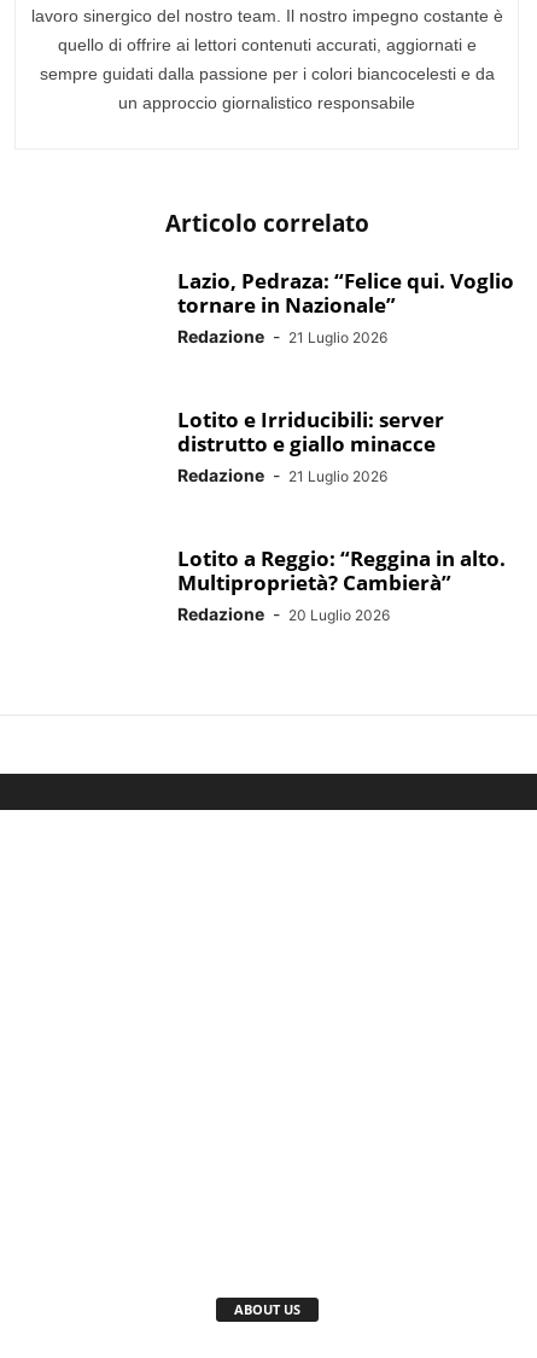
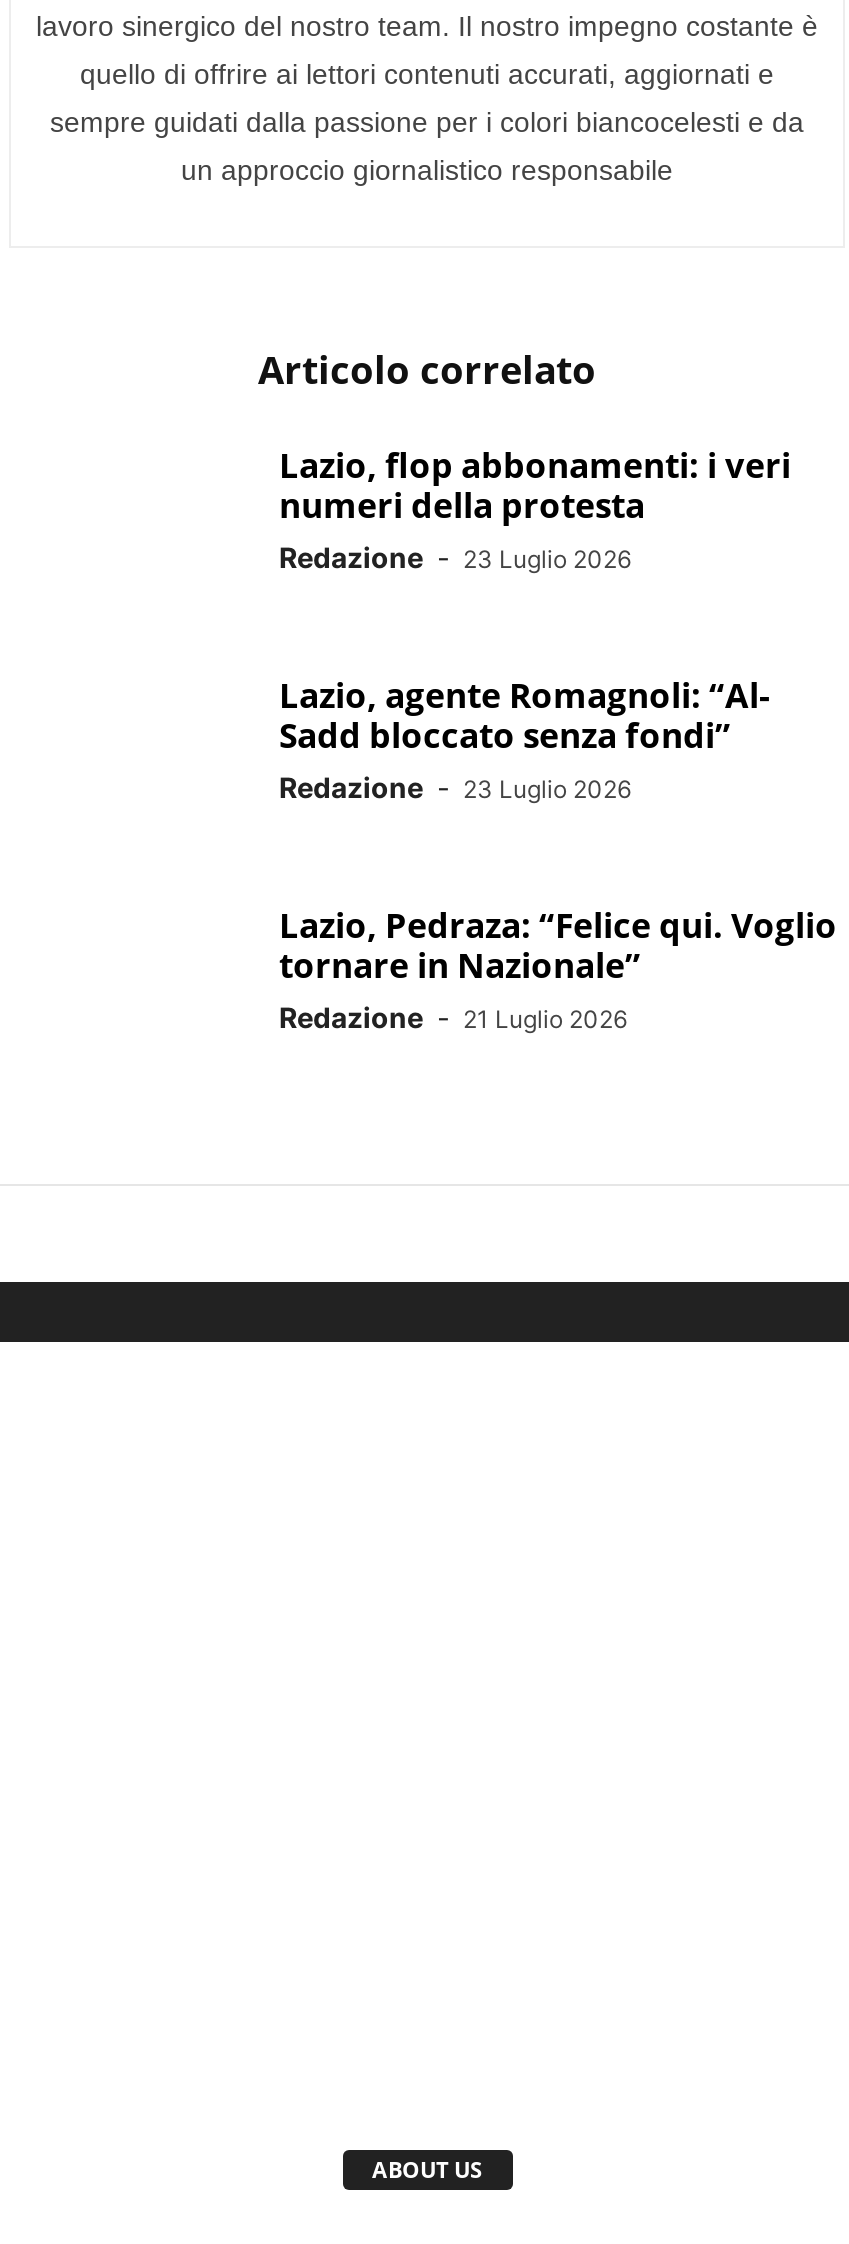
none -> [279,441,791,803] Lazio, flop abbonamenti: i veri | numeri della protesta | Redazione - 23 Luglio 2026 | Lazio, agente Romagnoli: “Al- | Sadd bloccato senza fondi” | Redazione - 23 Luglio 2026
moved [177,266,514,346] -> [279,901,837,1033]: Lazio, Pedraza: “Felice qui. Voglio | tornare in Nazionale” | Redazione - 21 Luglio 2026
[177,405,506,623] Lotito e Irriducibili: server | distrutto e giallo minacce | Redazione - 21 Luglio 2026 | Lotito a Reggio: “Reggina in alto. | Multiproprietà? Cambierà” | Redazione - 20 Luglio 2026 -> none

